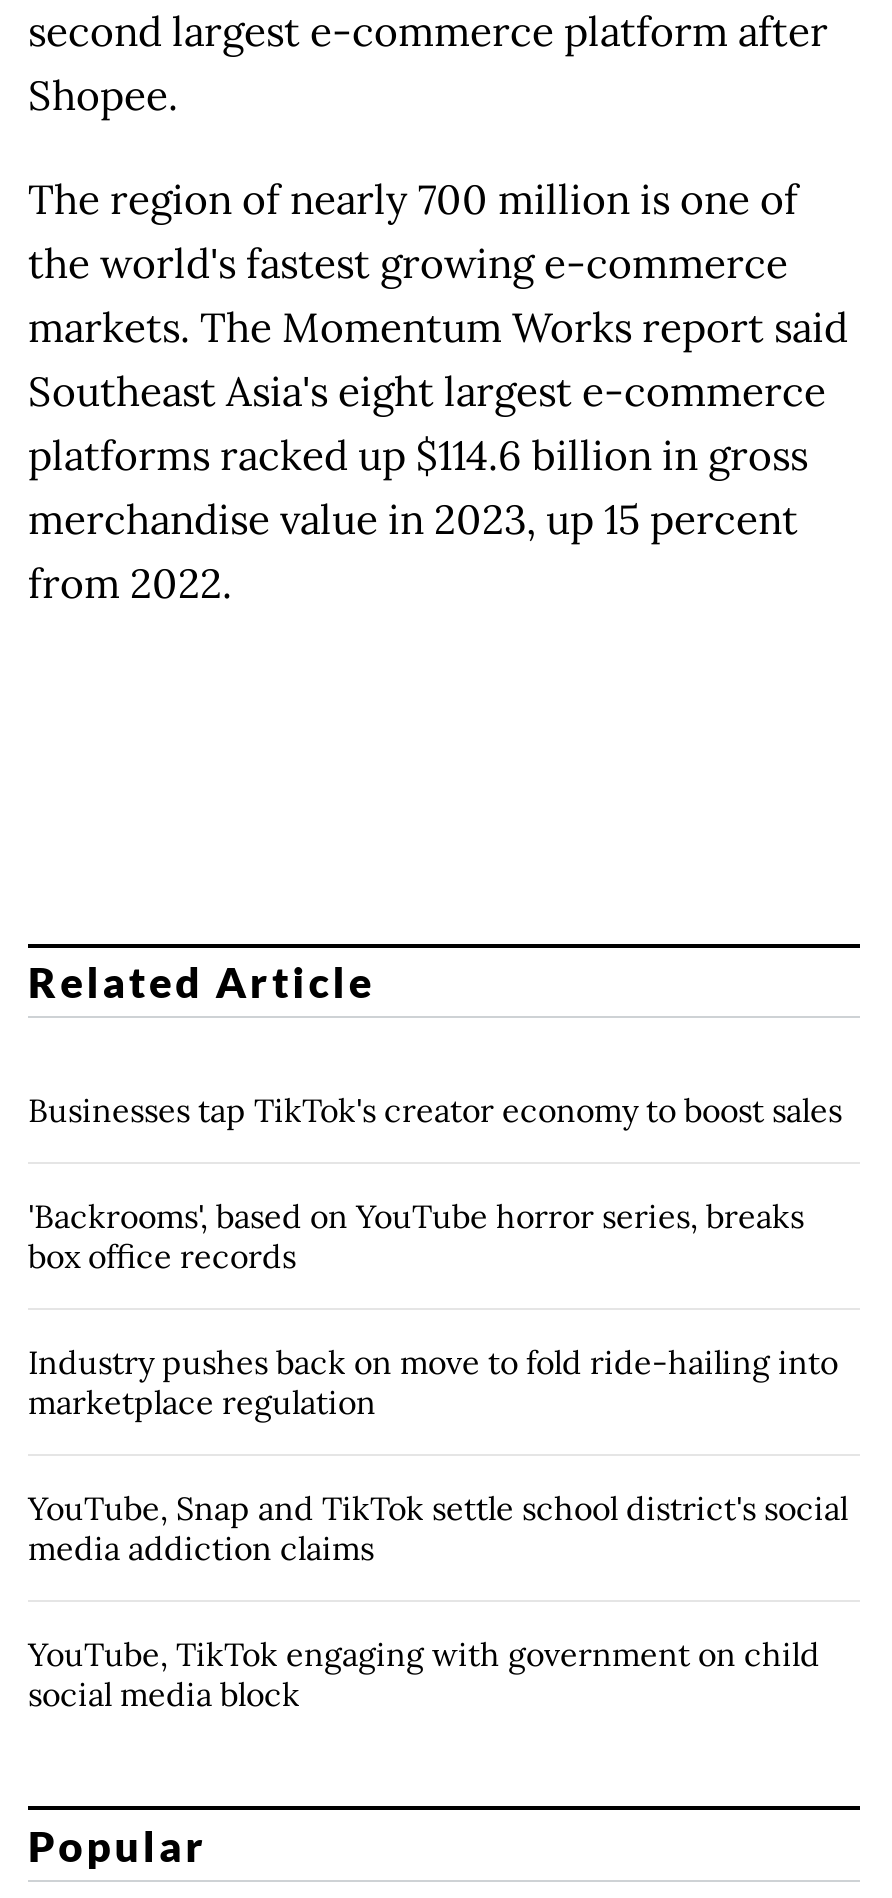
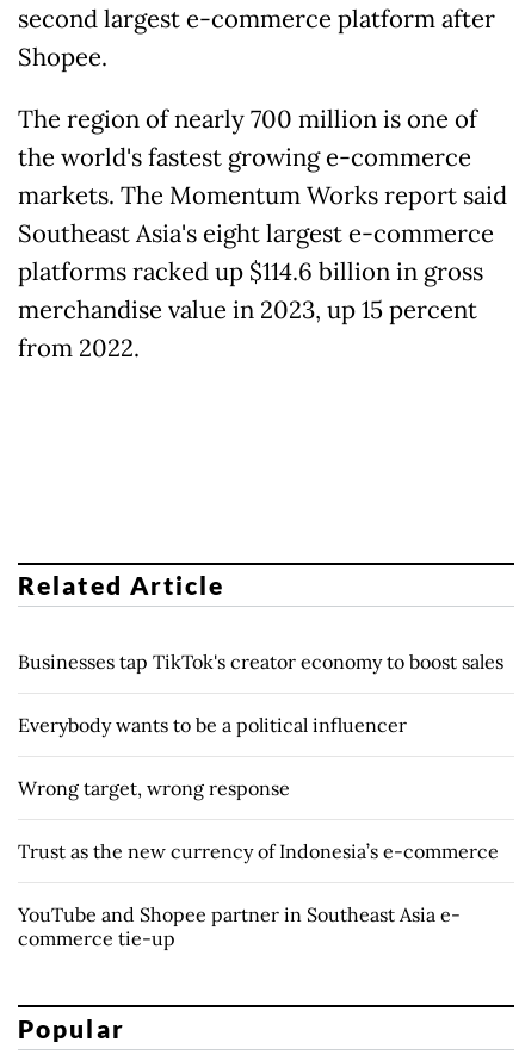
[28,1197,804,1277] 'Backrooms', based on YouTube horror series, breaks | box office records -> [18,713,407,737] Everybody wants to be a political influencer
[28,1343,838,1423] Industry pushes back on move to fold ride-hailing into | marketplace regulation -> [18,777,290,800] Wrong target, wrong response
[28,1489,848,1569] YouTube, Snap and TikTok settle school district's social | media addiction claims -> [18,840,499,864] Trust as the new currency of Indonesia’s e-commerce
[28,1635,820,1715] YouTube, TikTok engaging with government on child | social media block -> [18,903,461,951] YouTube and Shopee partner in Southeast Asia e- | commerce tie-up

